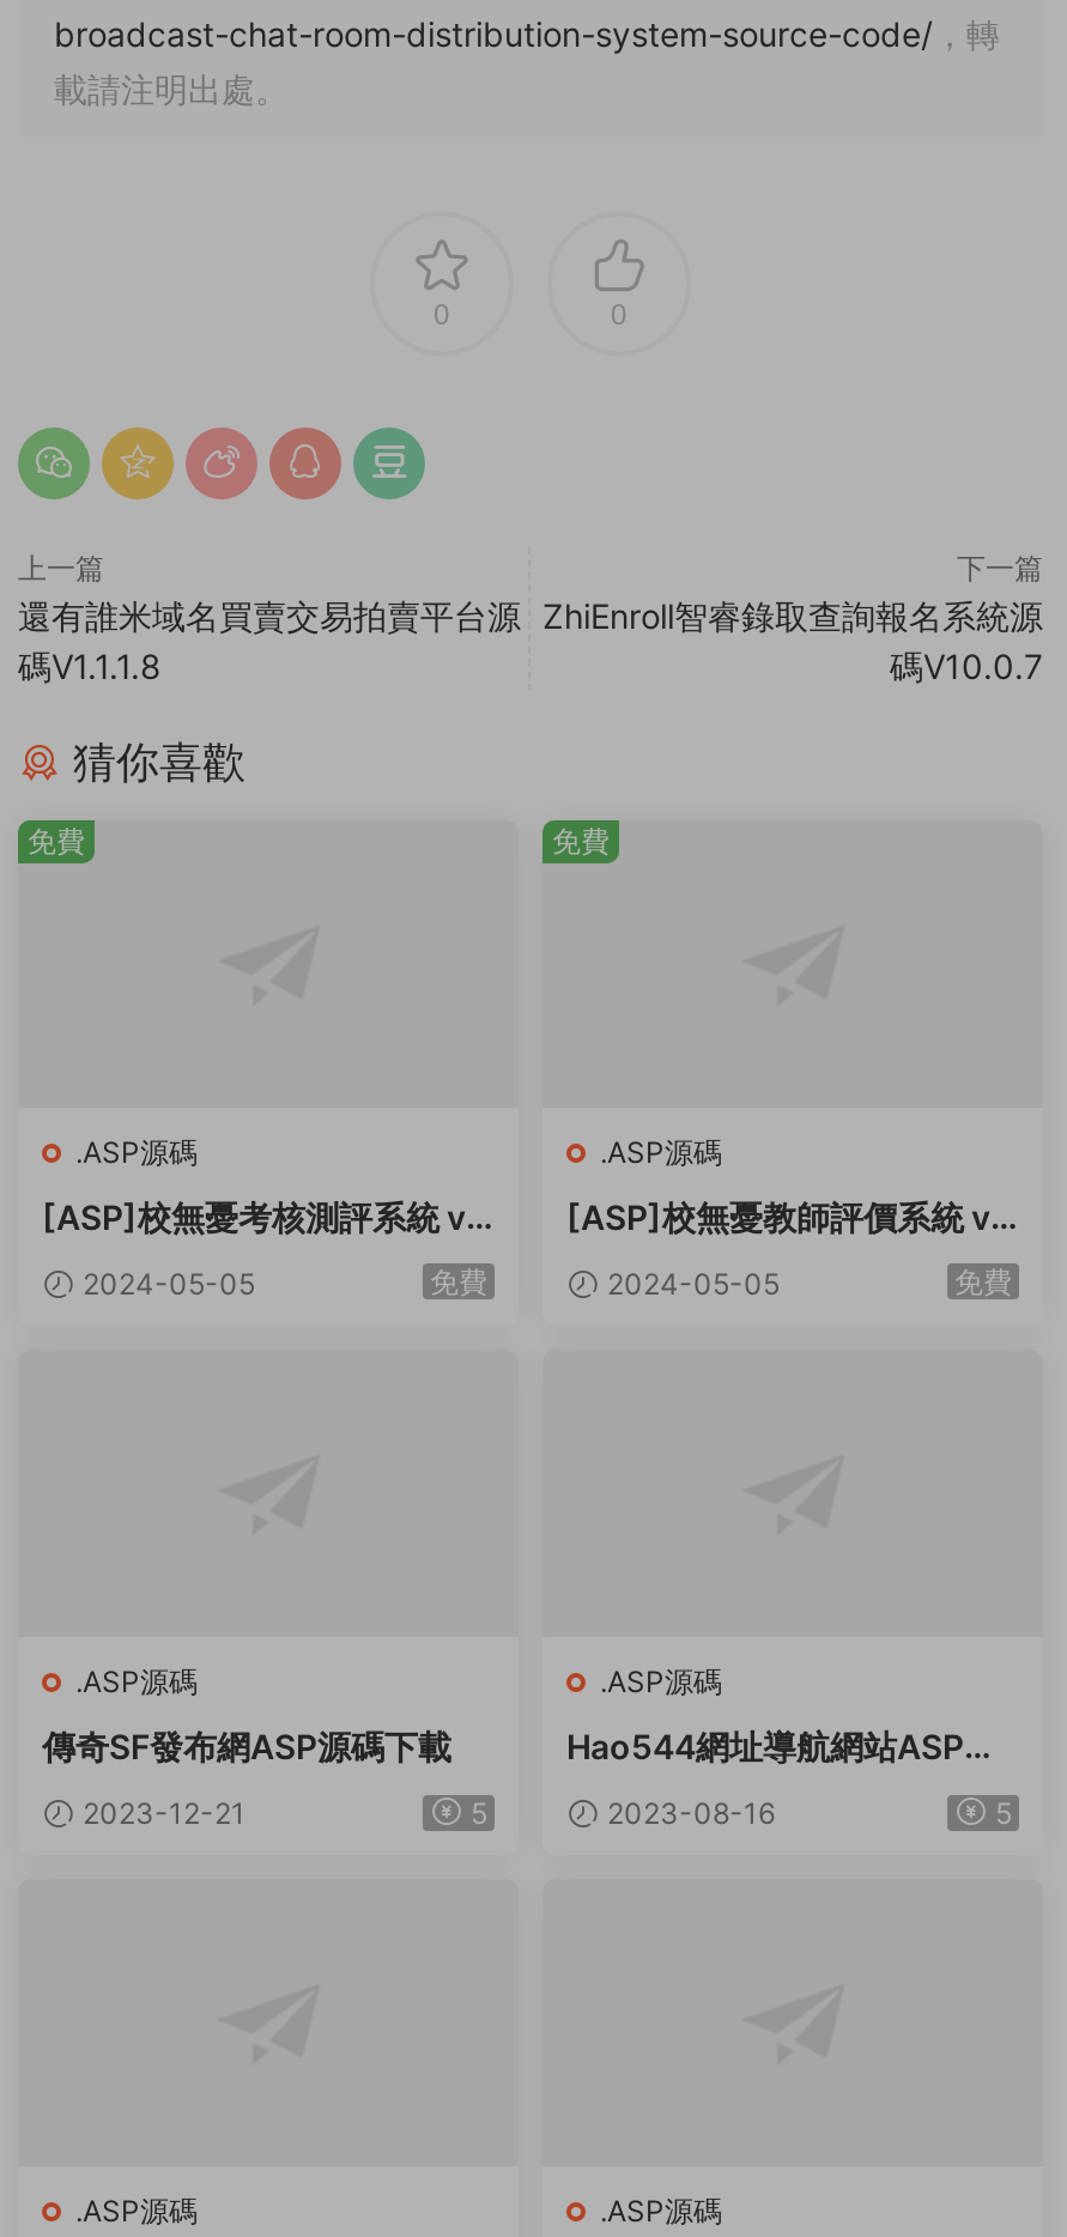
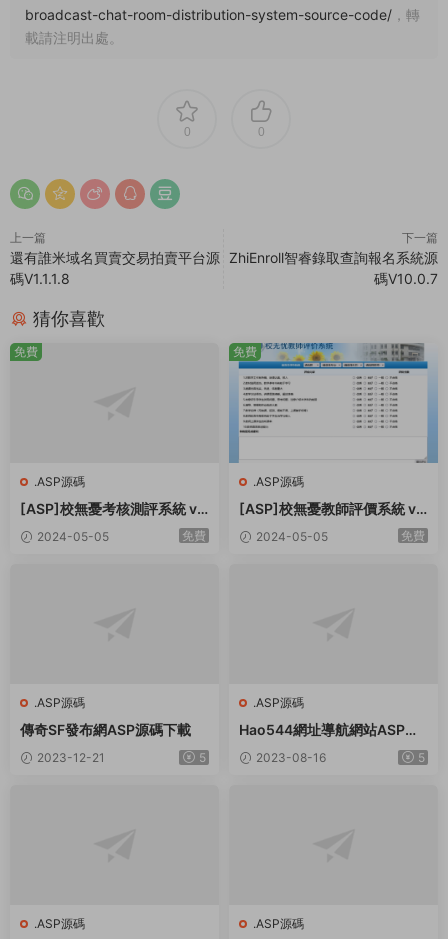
none -> [228,342,439,464] [image]

